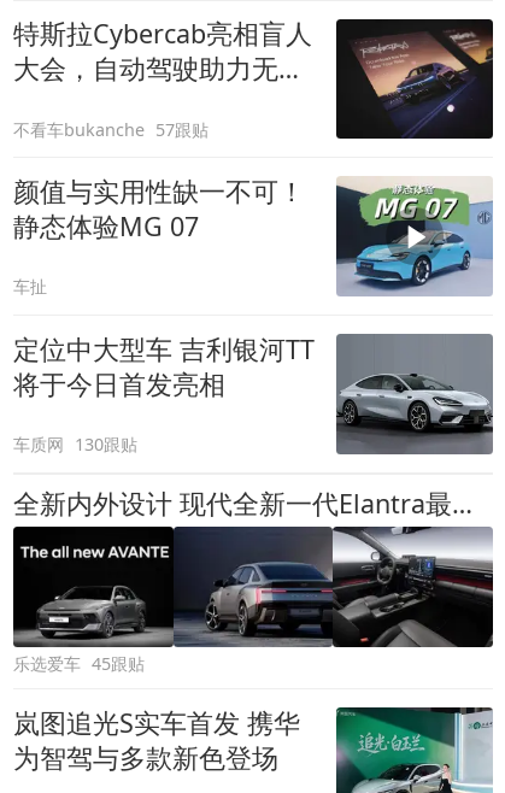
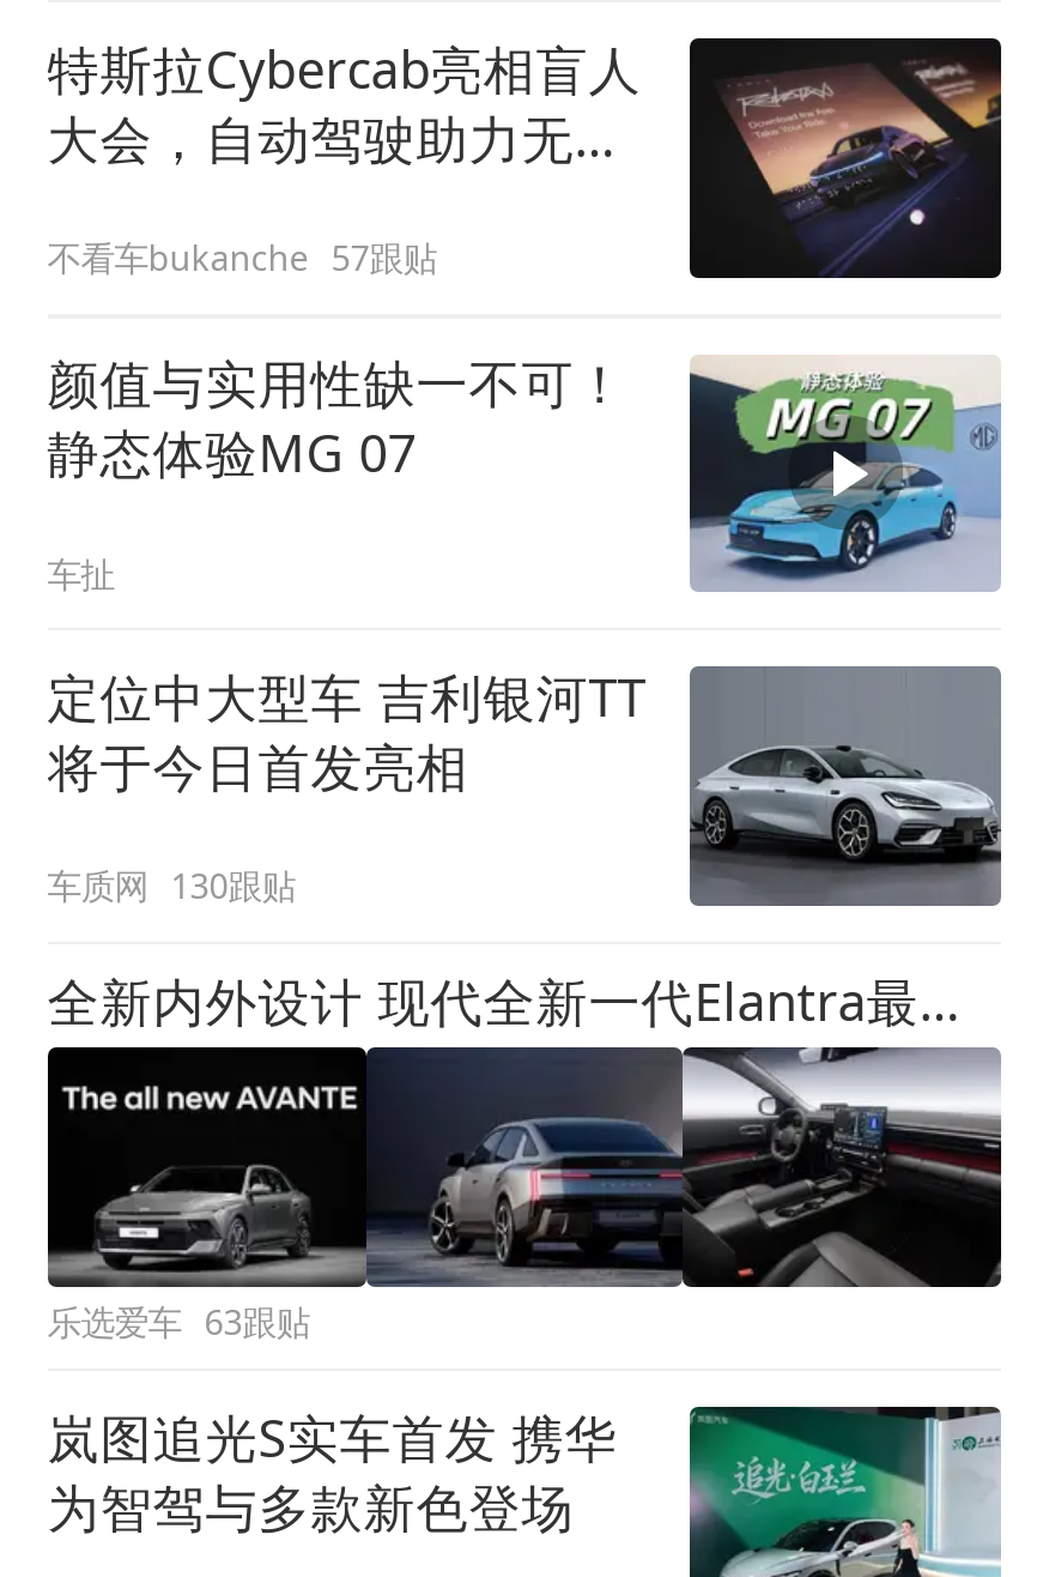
[13,653,145,675] 乐选爱车 45跟贴 -> [47,1298,310,1343] 乐选爱车 63跟贴

